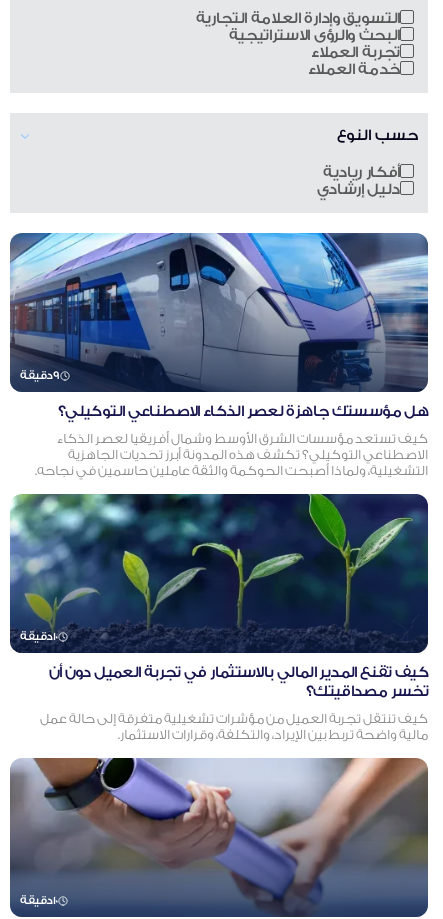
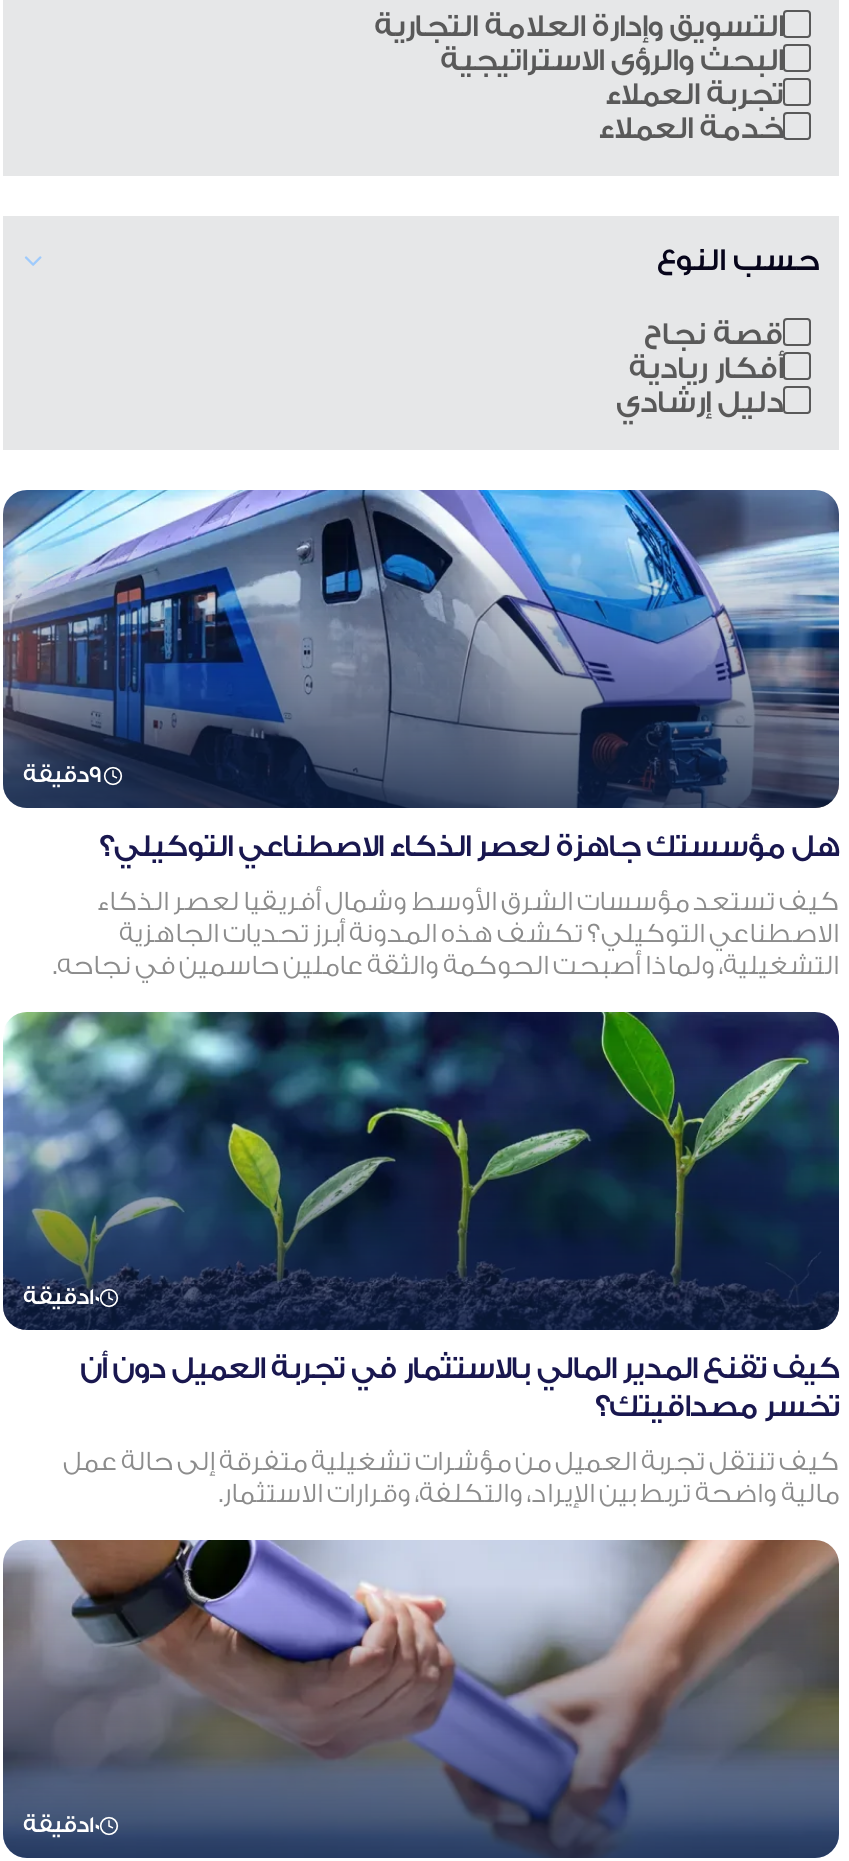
none -> [644,318,783,352] قصة نجاح

